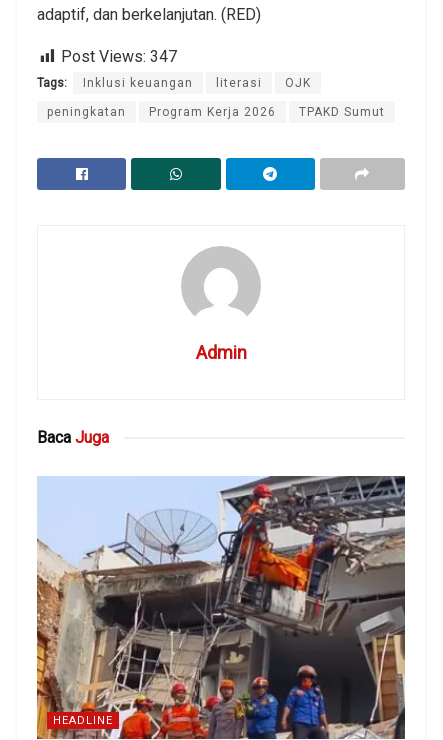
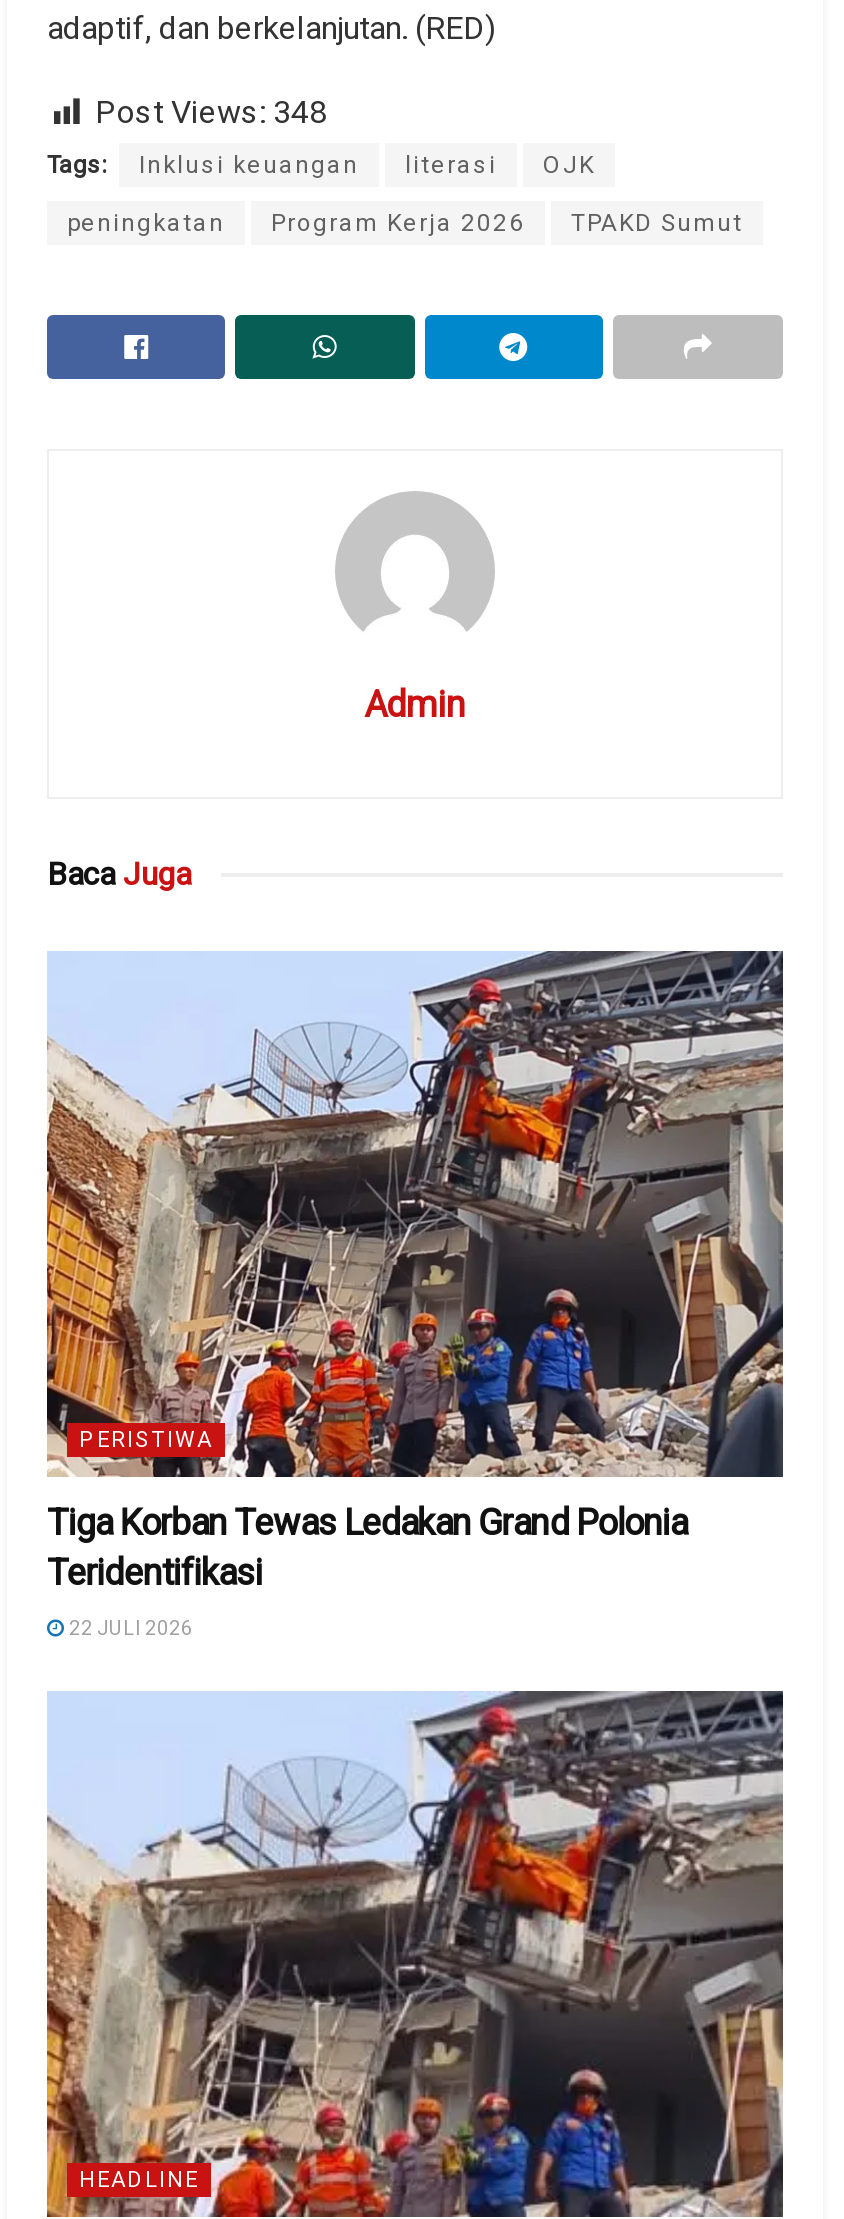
[61,47,177,66] Post Views: 347 -> [95,93,327,131] Post Views: 348
none -> [45,951,785,1639] [image] | PERISTIWA | Tiga Korban Tewas Ledakan Grand Polonia | Teridentifikasi | 22 JULI 2026

